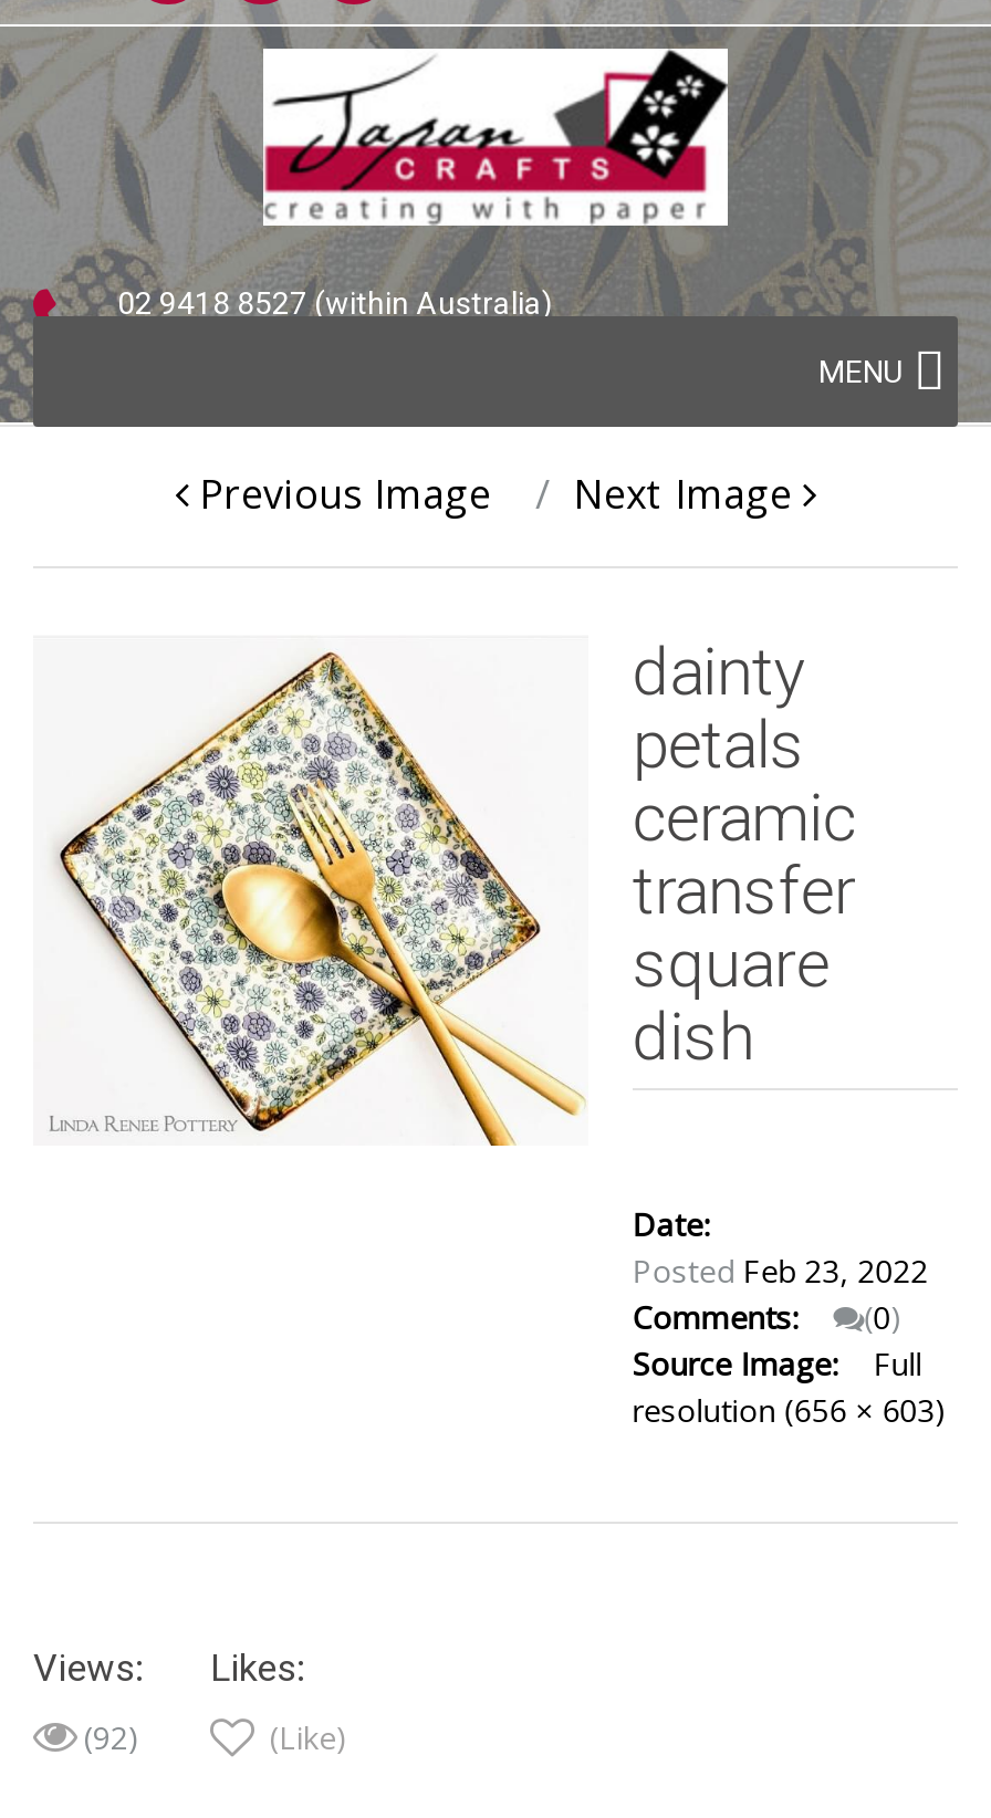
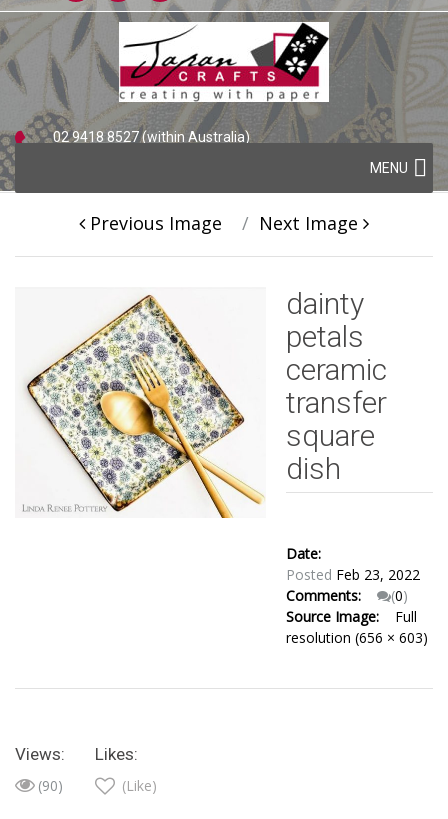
[84,1716,139,1758] (92) -> [38,776,63,795] (90)

